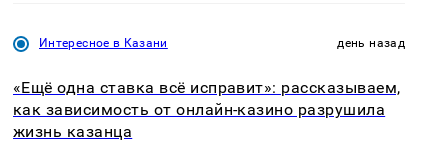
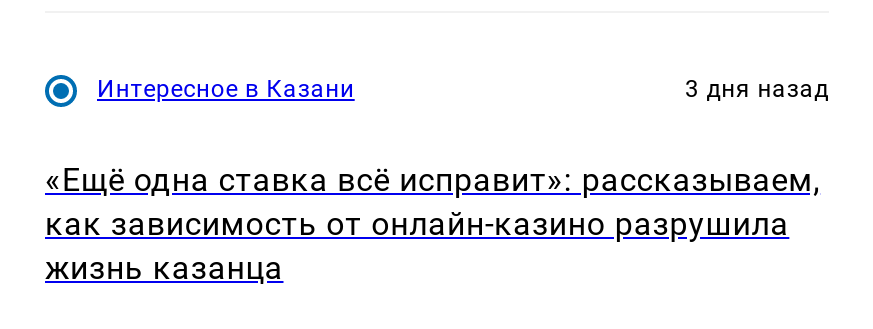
[337,36,405,50] день назад -> [685,76,829,104] 3 дня назад

